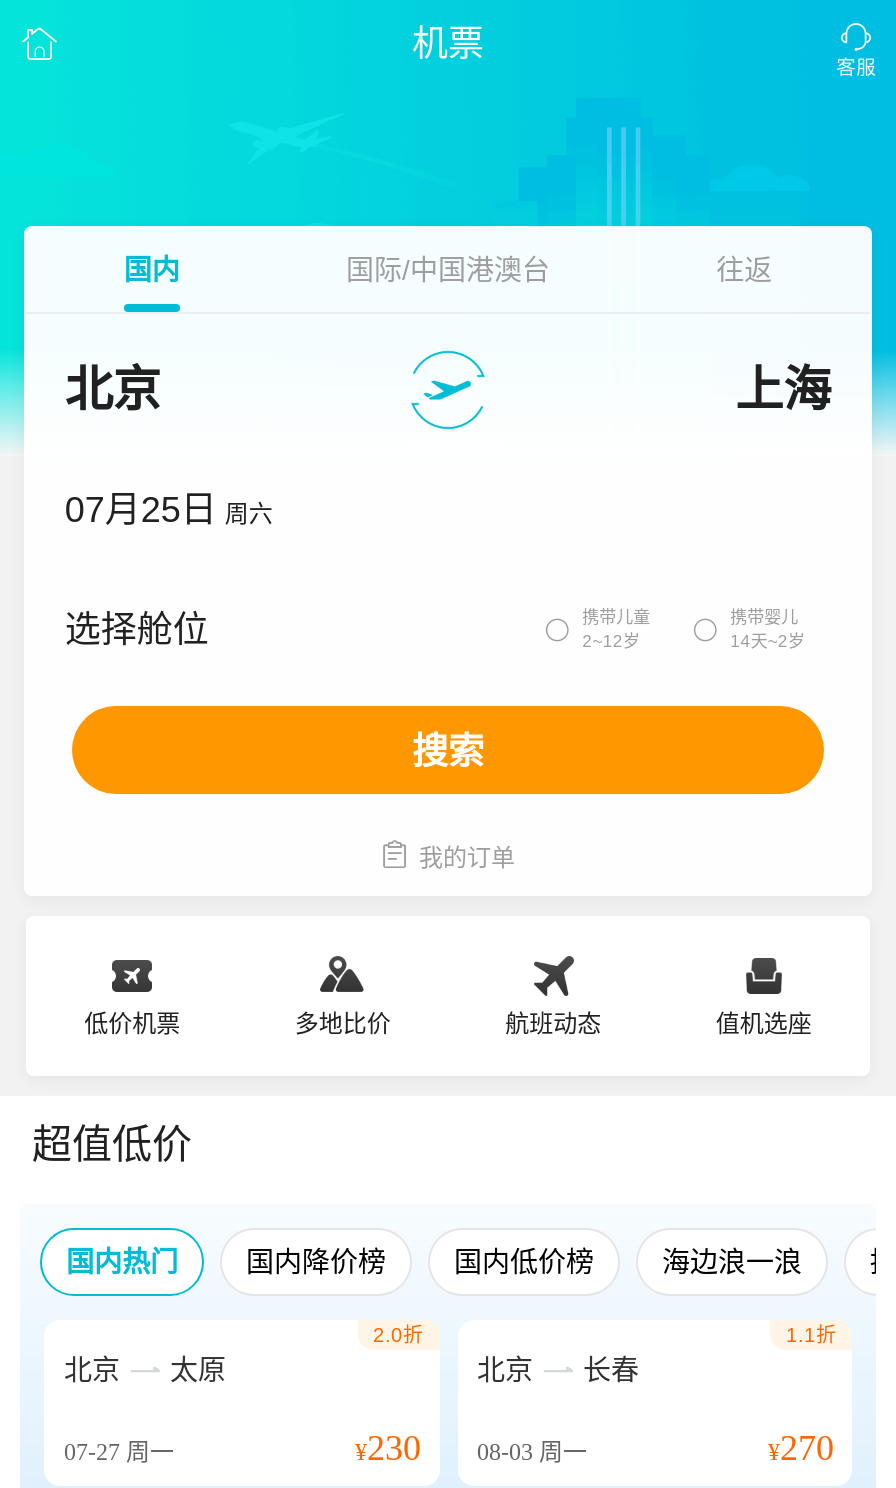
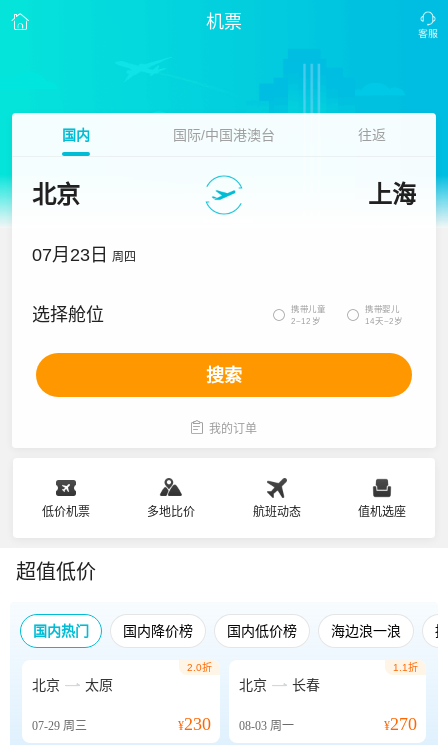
[65,490,273,530] 07月25日 周六 -> [32,245,136,265] 07月23日 周四
[64,1438,174,1466] 07-27周一 -> [32,719,87,733] 07-29周三

